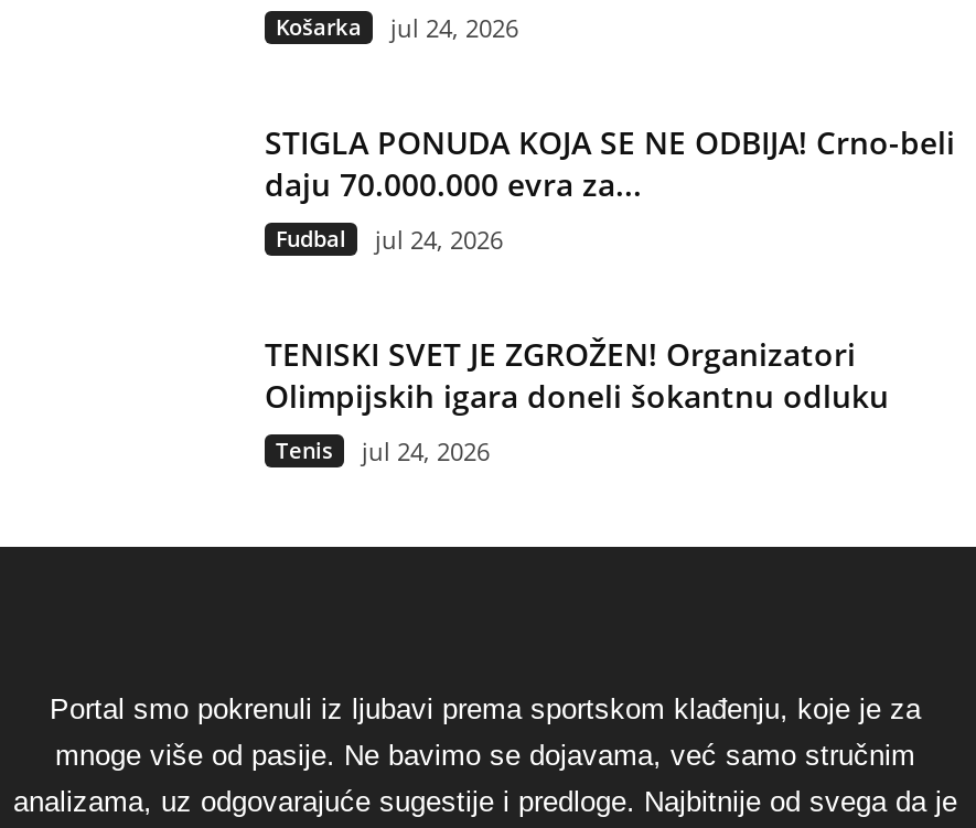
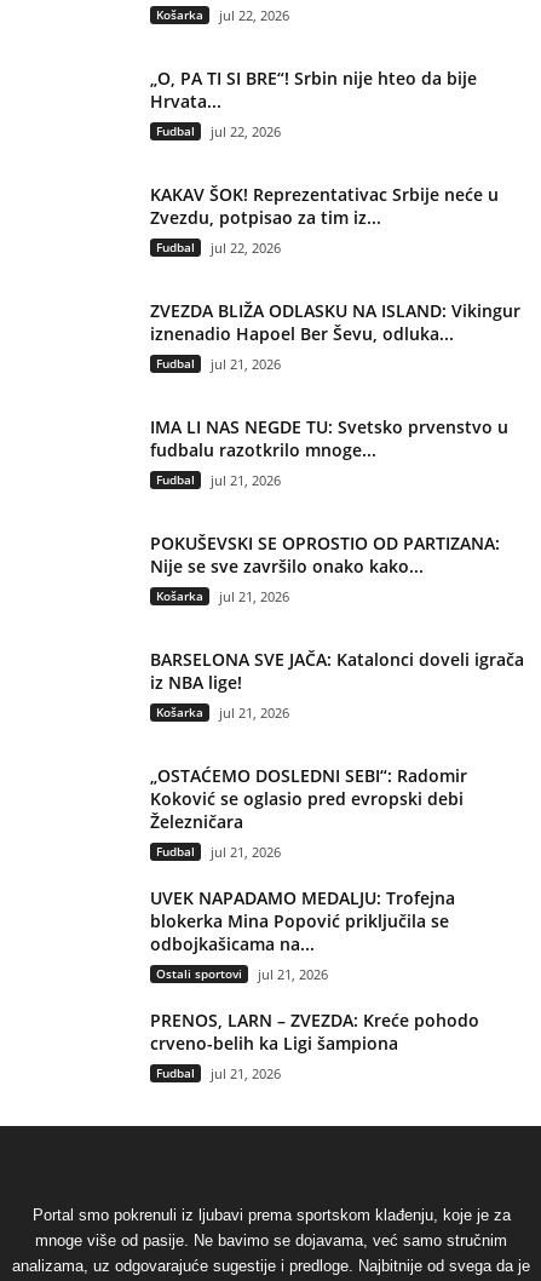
[276,11,518,44] Košarka jul 24, 2026 -> [156,6,289,24] Košarka jul 22, 2026
[265,121,955,205] STIGLA PONUDA KOJA SE NE ODBIJA! Crno-beli | daju 70.000.000 evra za... -> [150,67,477,113] „O, PA TI SI BRE“! Srbin nije hteo da bije | Hrvata...
[265,223,889,467] jul 24, 2026 | TENISKI SVET JE ZGROŽEN! Organizatori | Olimpijskih igara doneli šokantnu odluku | Tenis | jul 24, 2026 -> [150,122,524,1082] jul 22, 2026 | KAKAV ŠOK! Reprezentativac Srbije neće u | Zvezdu, potpisao za tim iz... | Fudbal | jul 22, 2026 | ZVEZDA BLIŽA ODLASKU NA ISLAND: Vikingur | iznenadio Hapoel Ber Ševu, odluka... | Fudbal | jul 21, 2026 | IMA LI NAS NEGDE TU: Svetsko prvenstvo u | fudbalu razotkrilo mnoge... | Fudbal | jul 21, 2026 | POKUŠEVSKI SE OPROSTIO OD PARTIZANA: | Nije se sve završilo onako kako... | Košarka | jul 21, 2026 | BARSELONA SVE JAČA: Katalonci doveli igrača | iz NBA lige! | Košarka | jul 21, 2026 | „OSTAĆEMO DOSLEDNI SEBI“: Radomir | Koković se oglasio pred evropski debi | Železničara | Fudbal | jul 21, 2026 | UVEK NAPADAMO MEDALJU: Trofejna | blokerka Mina Popović priključila se | odbojkašicama na... | Ostali sportovi | jul 21, 2026 | PRENOS, LARN – ZVEZDA: Kreće pohodo | crveno-belih ka Ligi šampiona | Fudbal | jul 21, 2026

